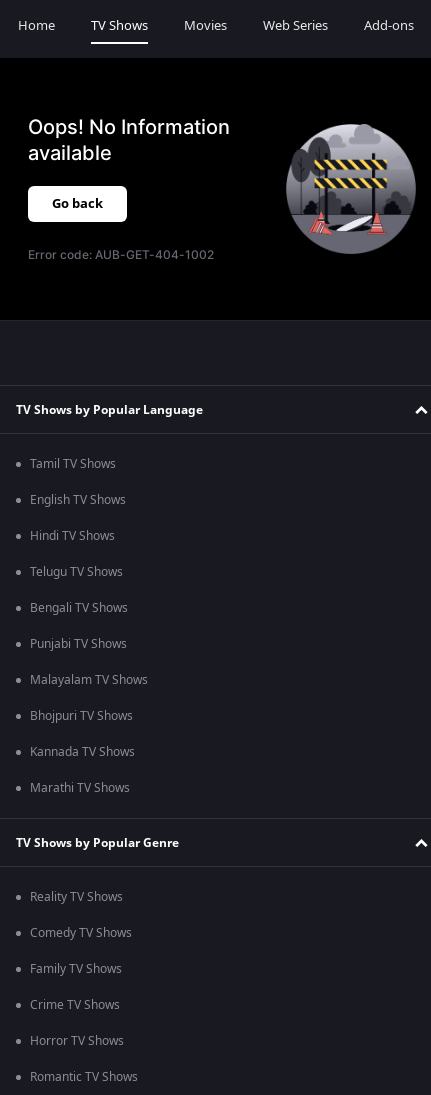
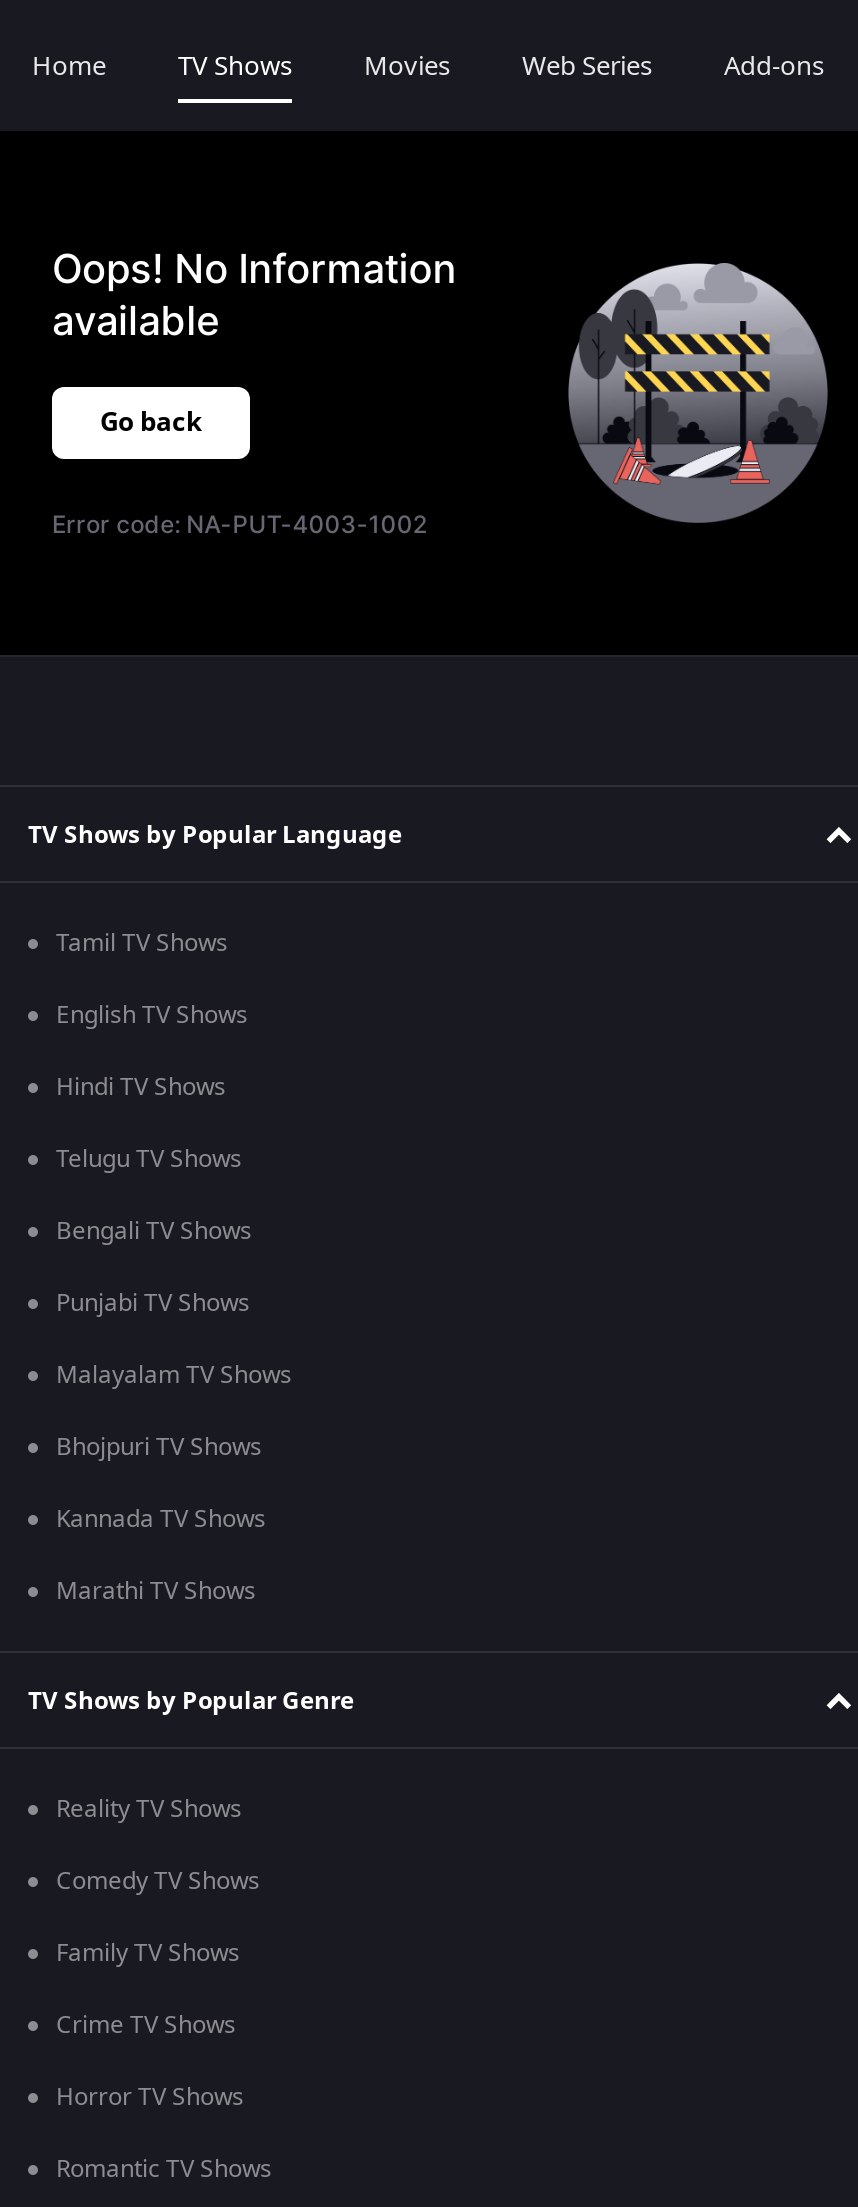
[28,247,214,262] Error code: AUB-GET-404-1002 -> [52,509,427,539] Error code: NA-PUT-4003-1002

